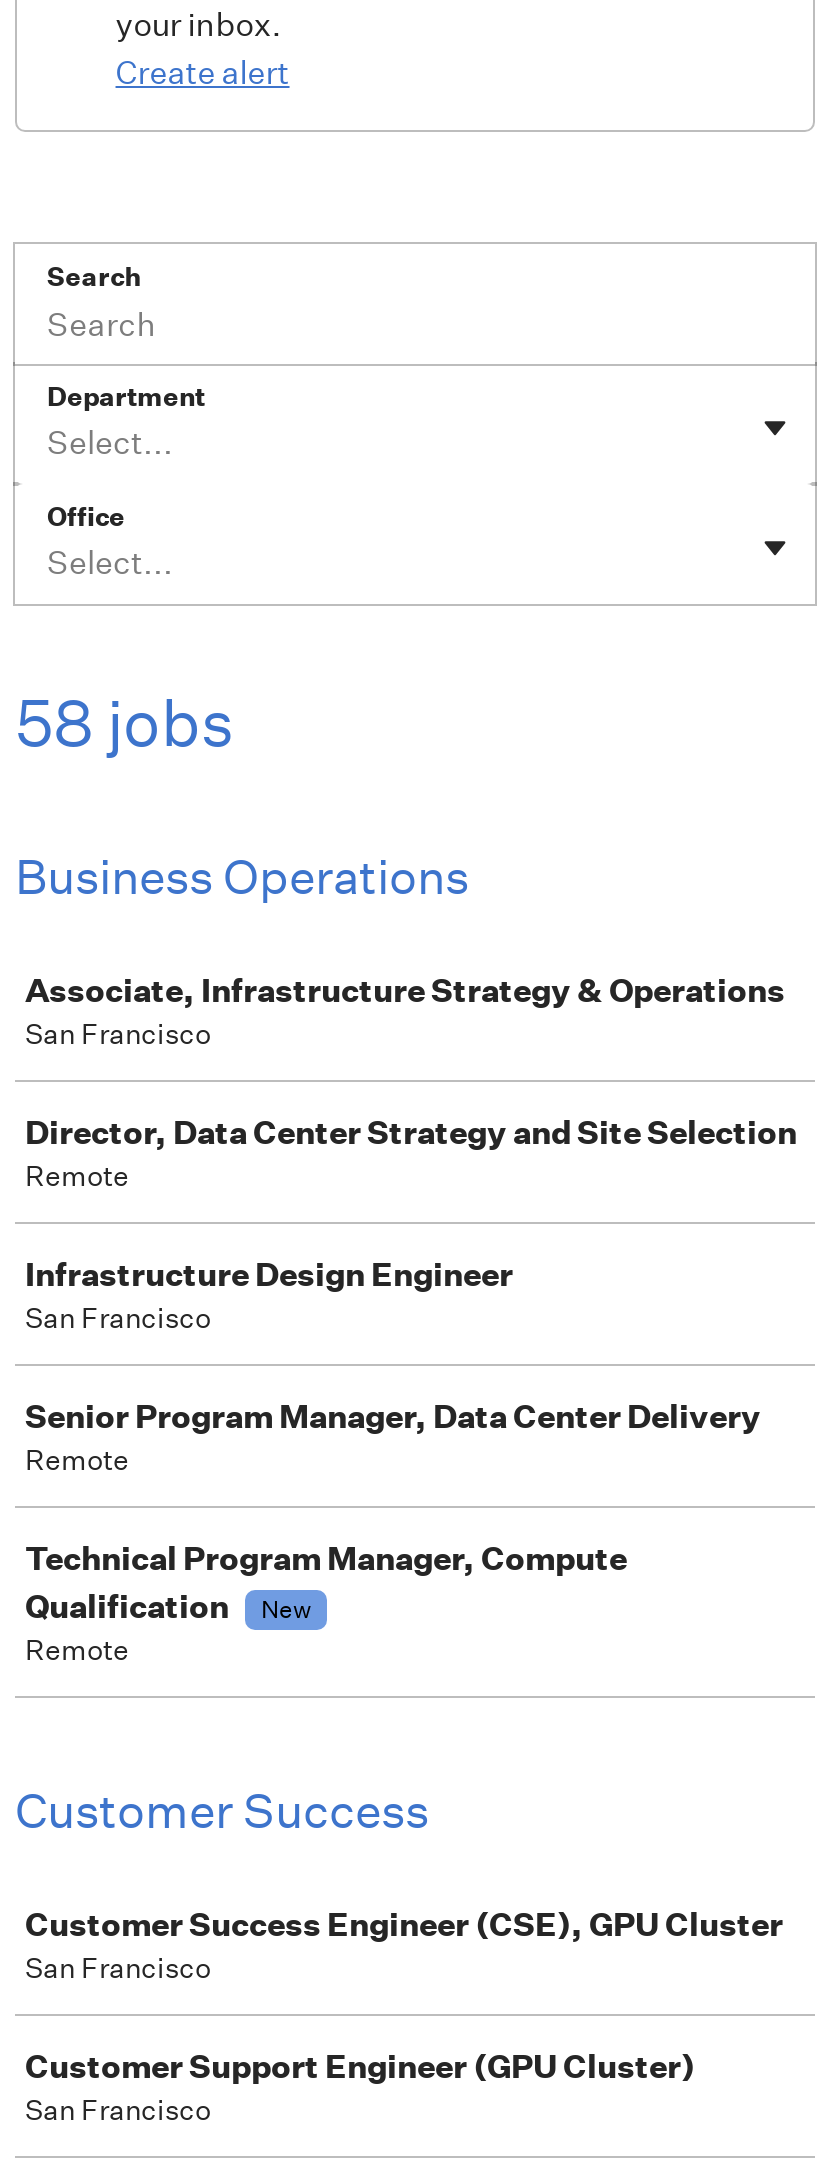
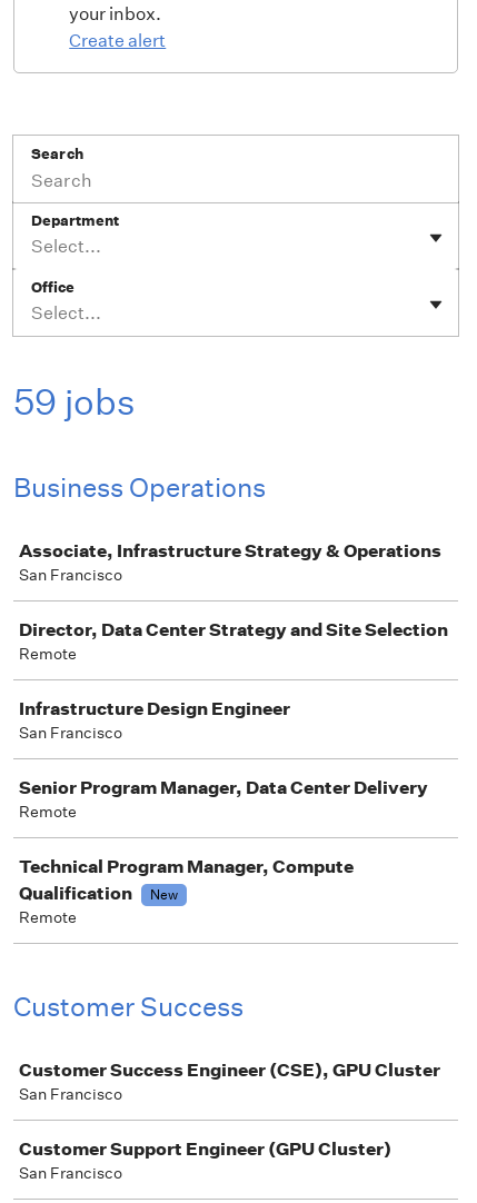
[15,684,235,762] 58 jobs -> [13,380,136,424] 59 jobs

